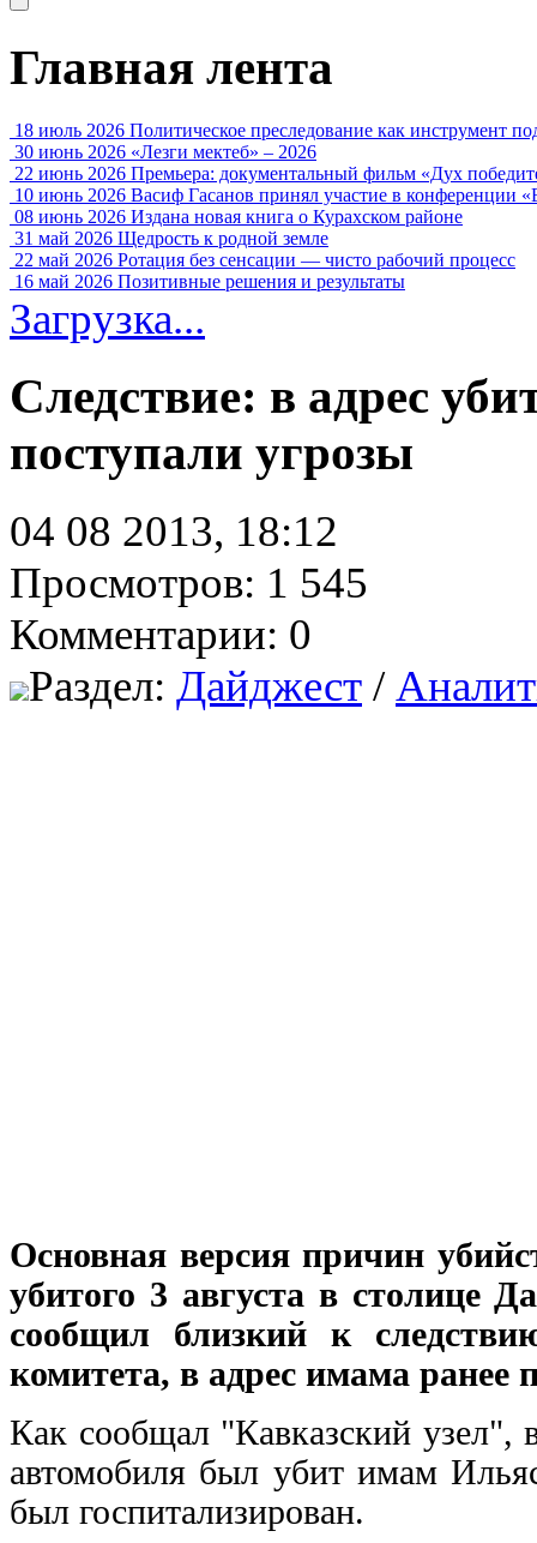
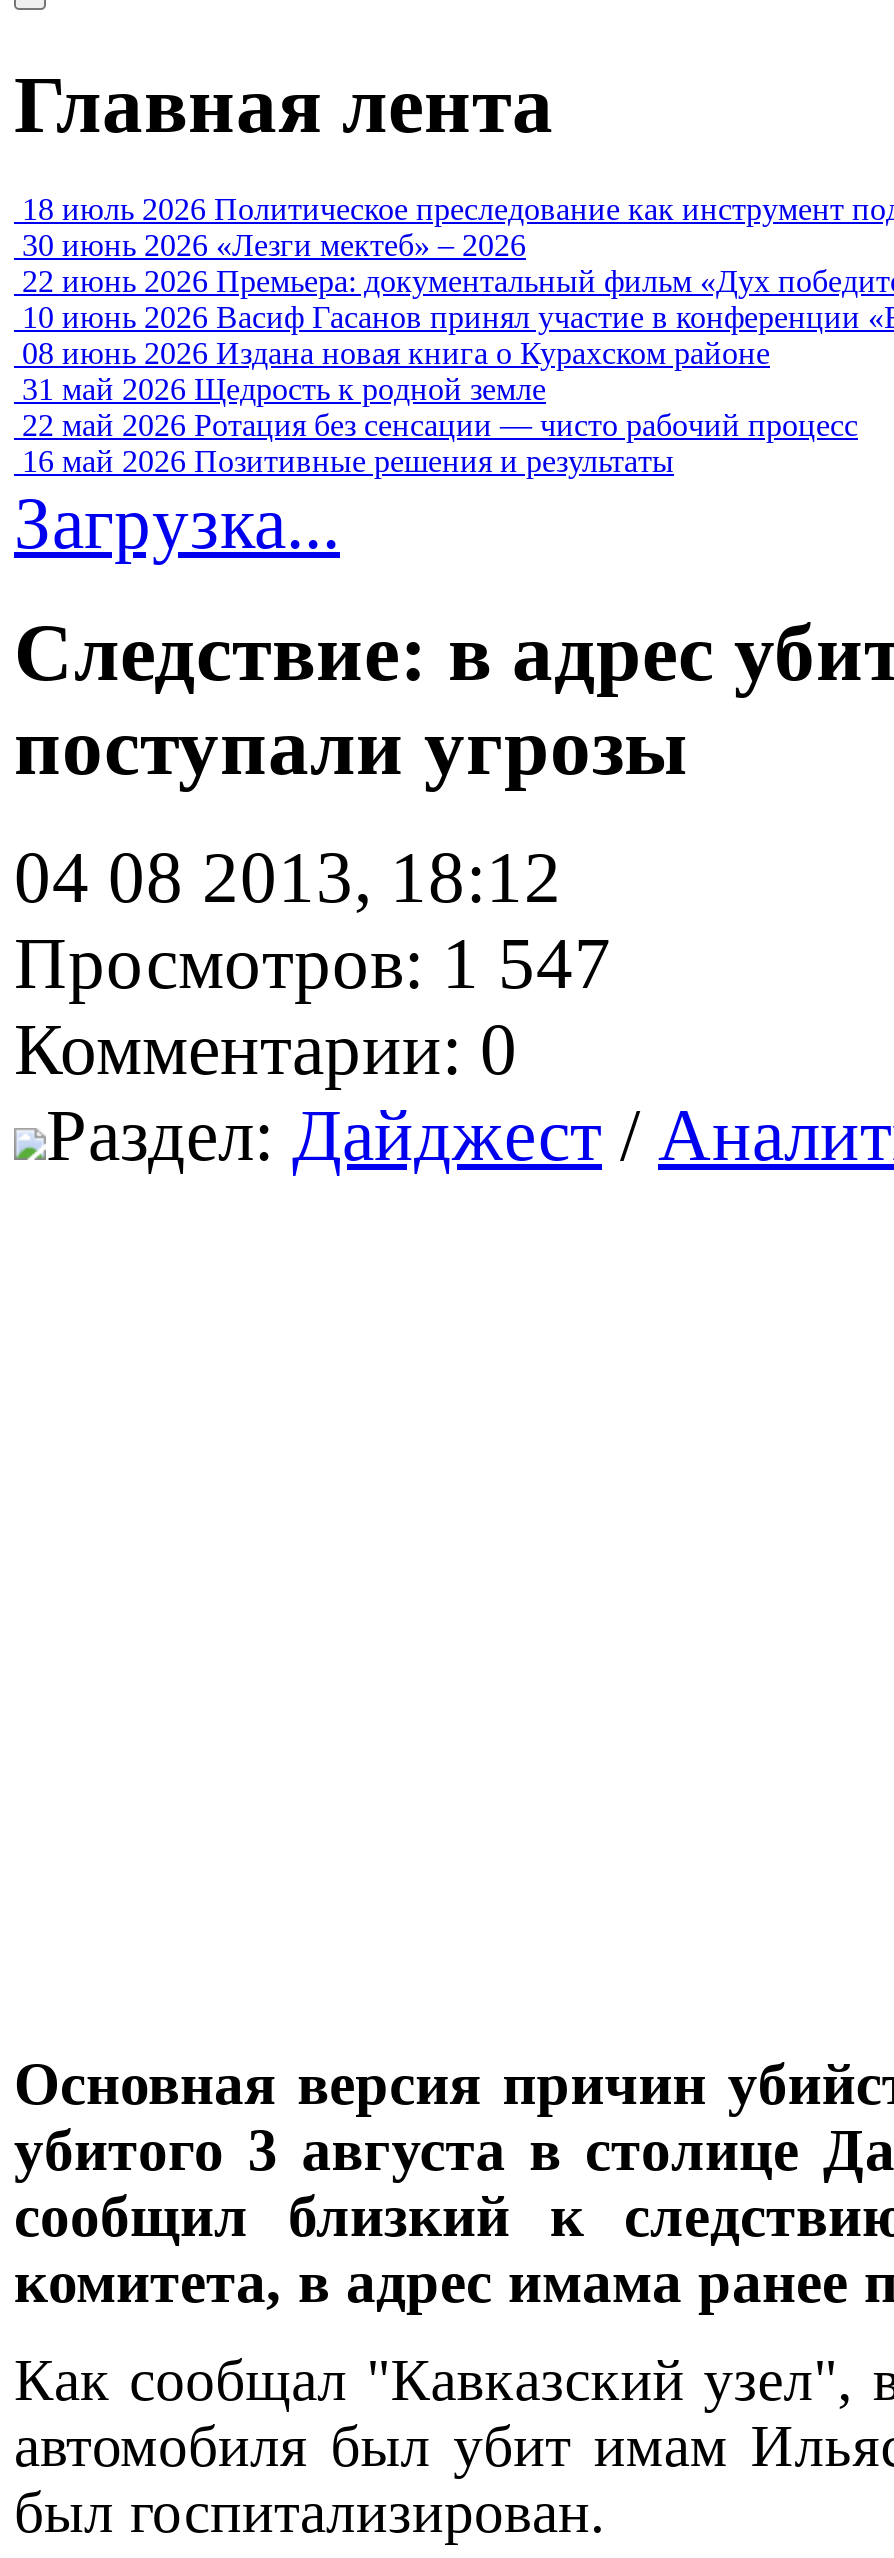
[10,557,368,607] Просмотров: 1 545 -> [14,921,612,1003] Просмотров: 1 547

